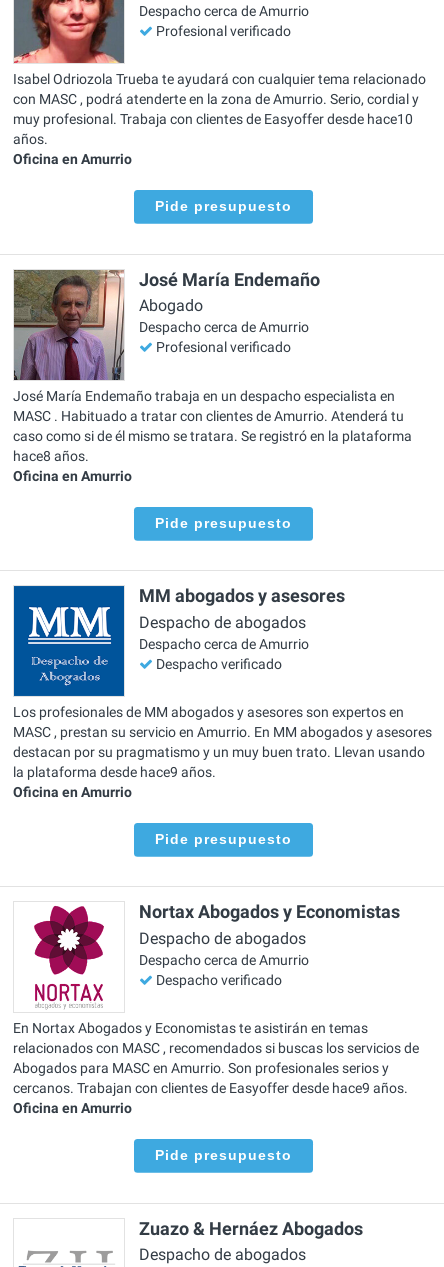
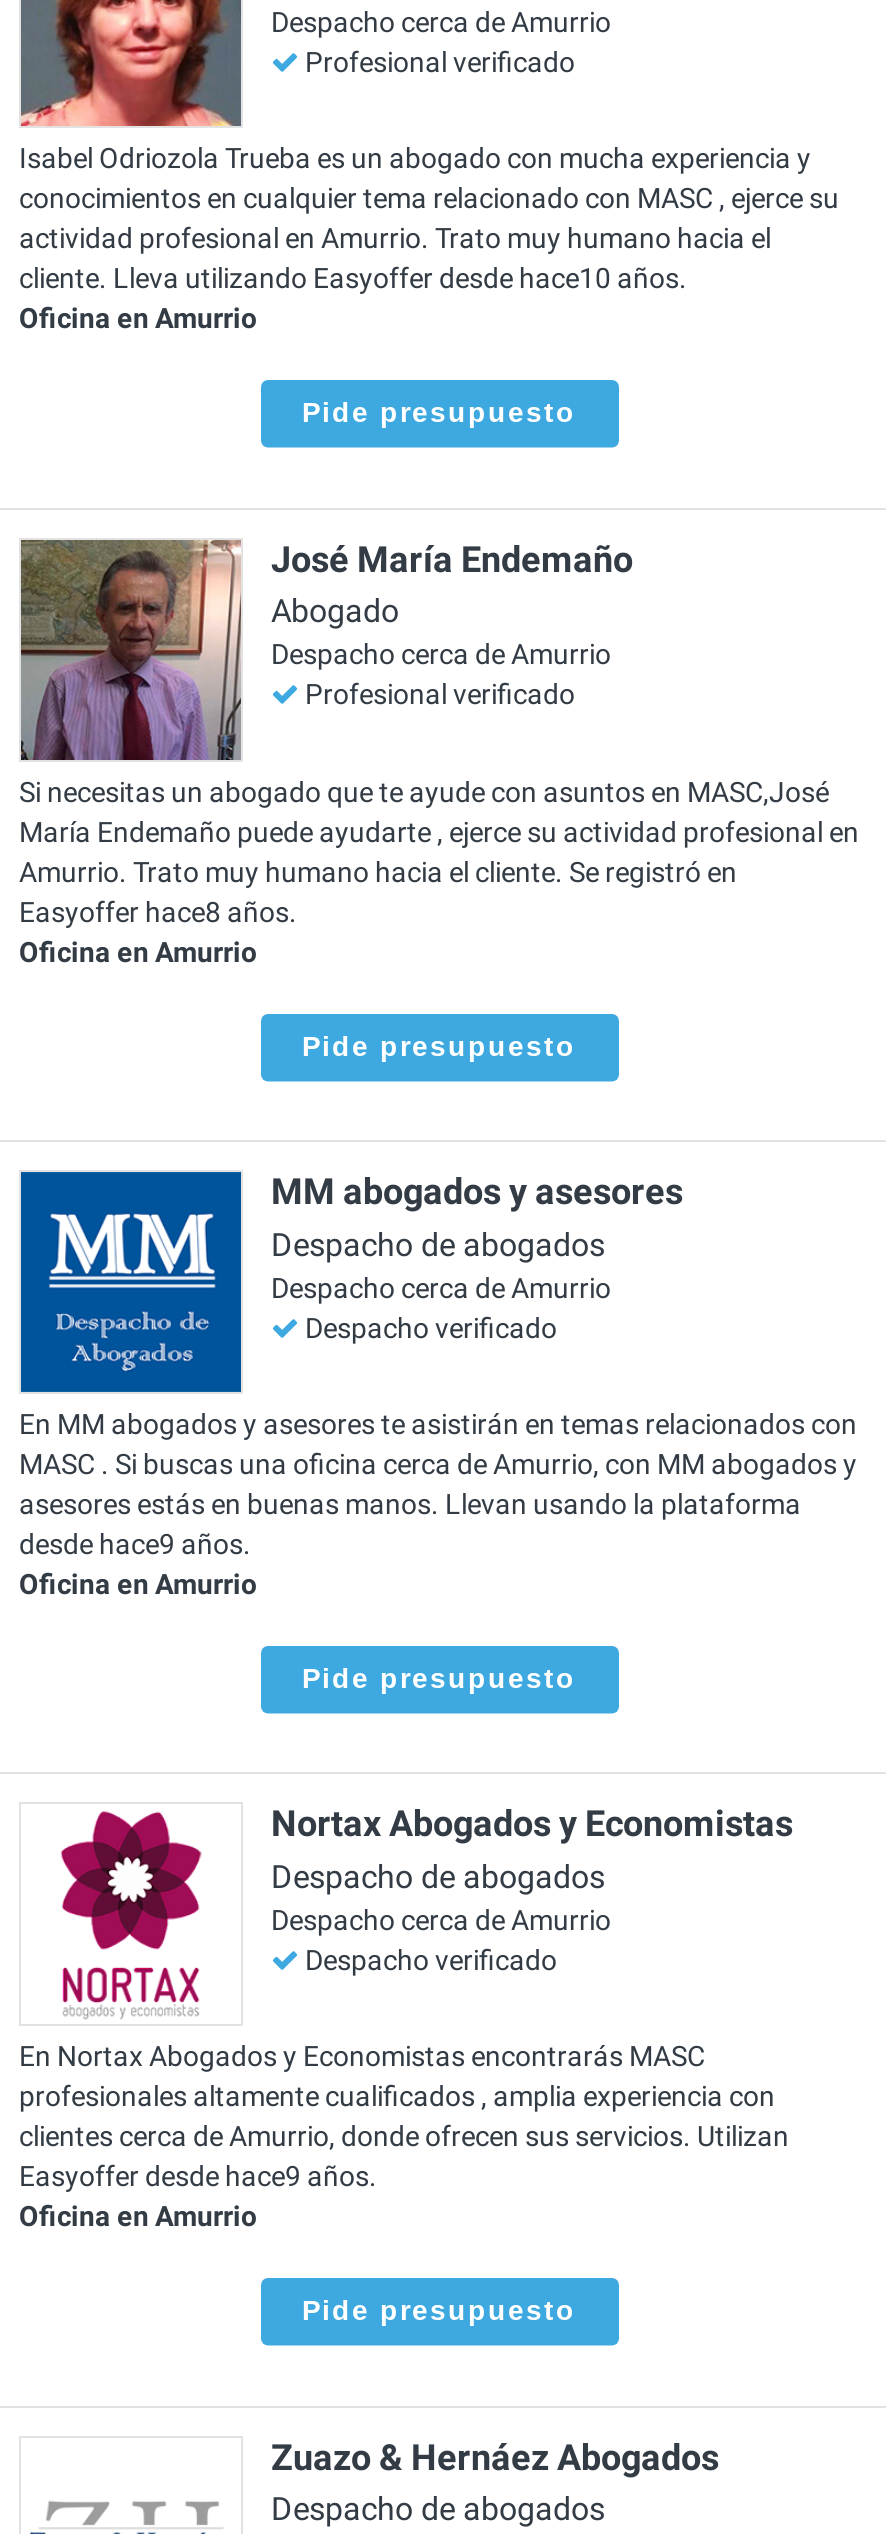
[13,71,426,147] Isabel Odriozola Trueba te ayudará con cualquier tema relacionado | con MASC , podrá atenderte en la zona de Amurrio. Serio, cordial y | muy profesional. Trabaja con clientes de Easyoffer desde hace10 | años. -> [19,143,839,295] Isabel Odriozola Trueba es un abogado con mucha experiencia y | conocimientos en cualquier tema relacionado con MASC , ejerce su | actividad profesional en Amurrio. Trato muy humano hacia el | cliente. Lleva utilizando Easyoffer desde hace10 años.
[13,388,412,464] José María Endemaño trabaja en un despacho especialista en | MASC . Habituado a tratar con clientes de Amurrio. Atenderá tu | caso como si de él mismo se tratara. Se registró en la plataforma | hace8 años. -> [19,775,859,927] Si necesitas un abogado que te ayude con asuntos en MASC,José | María Endemaño puede ayudarte , ejerce su actividad profesional en | Amurrio. Trato muy humano hacia el cliente. Se registró en | Easyoffer hace8 años.
[13,704,432,780] Los profesionales de MM abogados y asesores son expertos en | MASC , prestan su servicio en Amurrio. En MM abogados y asesores | destacan por su pragmatismo y un muy buen trato. Llevan usando | la plataforma desde hace9 años. -> [19,1408,857,1560] En MM abogados y asesores te asistirán en temas relacionados con | MASC . Si buscas una oficina cerca de Amurrio, con MM abogados y | asesores estás en buenas manos. Llevan usando la plataforma | desde hace9 años.
[13,1020,419,1096] En Nortax Abogados y Economistas te asistirán en temas | relacionados con MASC , recomendados si buscas los servicios de | Abogados para MASC en Amurrio. Son profesionales serios y | cercanos. Trabajan con clientes de Easyoffer desde hace9 años. -> [19,2041,789,2193] En Nortax Abogados y Economistas encontrarás MASC | profesionales altamente cualificados , amplia experiencia con | clientes cerca de Amurrio, donde ofrecen sus servicios. Utilizan | Easyoffer desde hace9 años.

